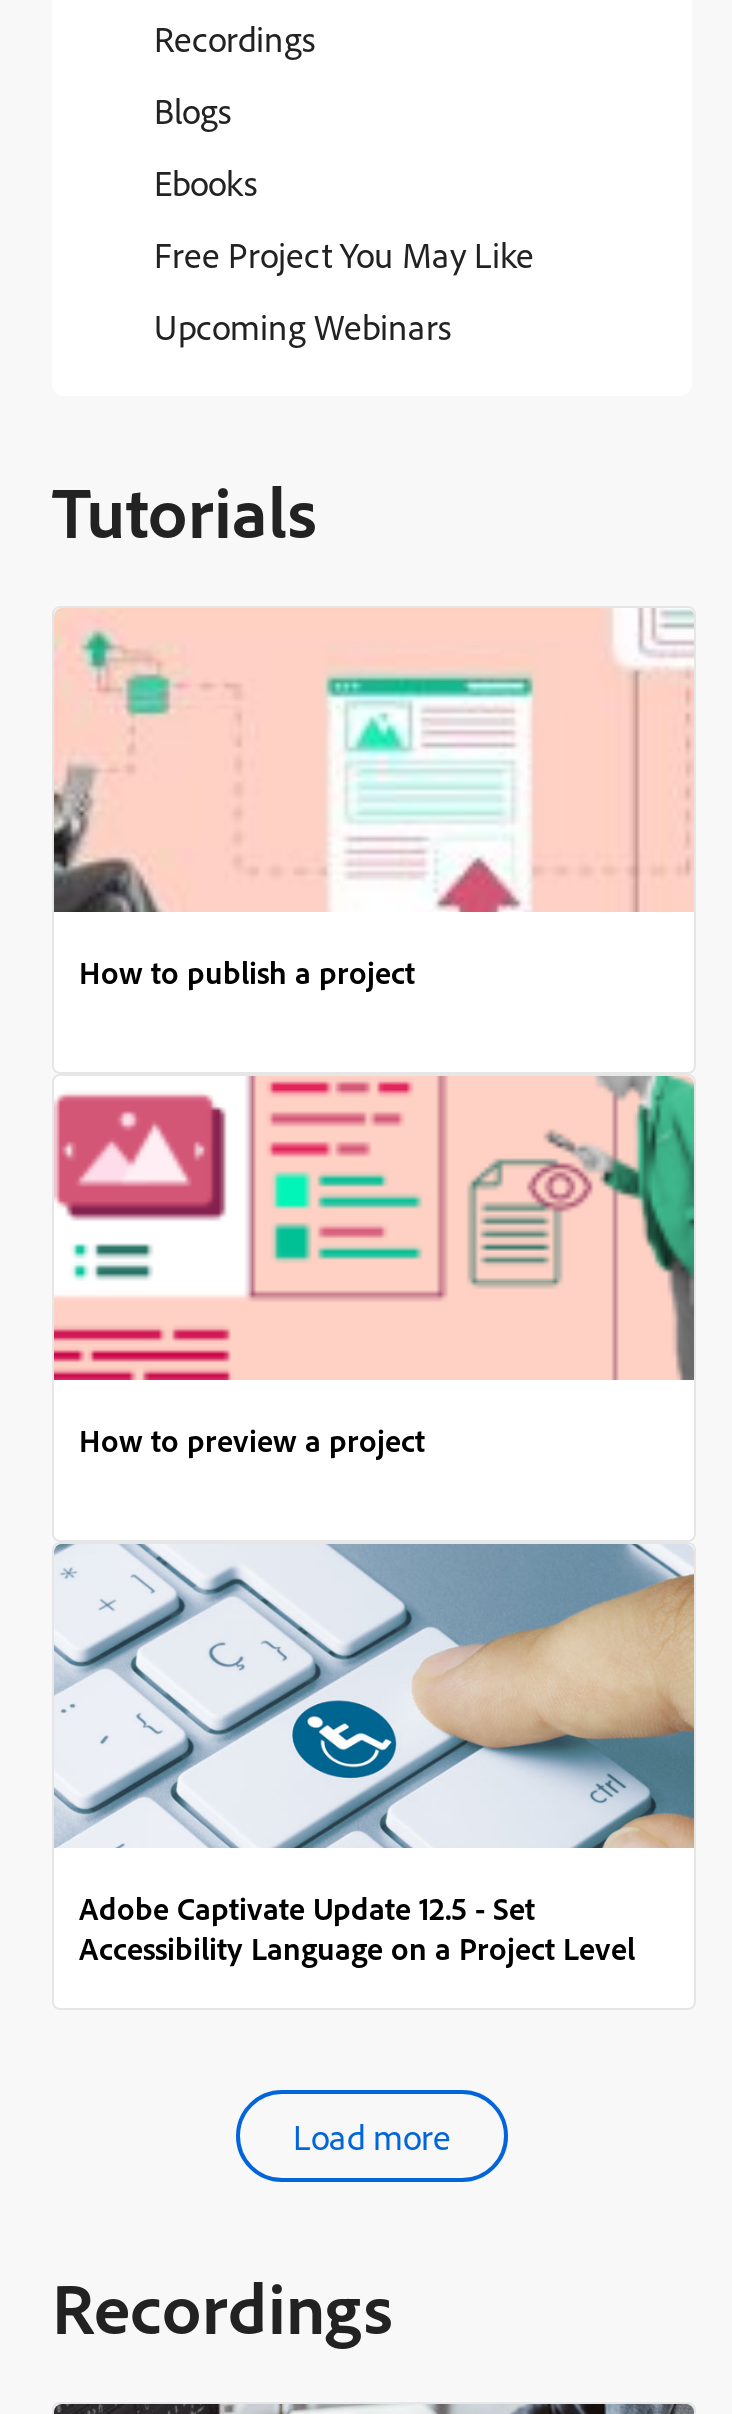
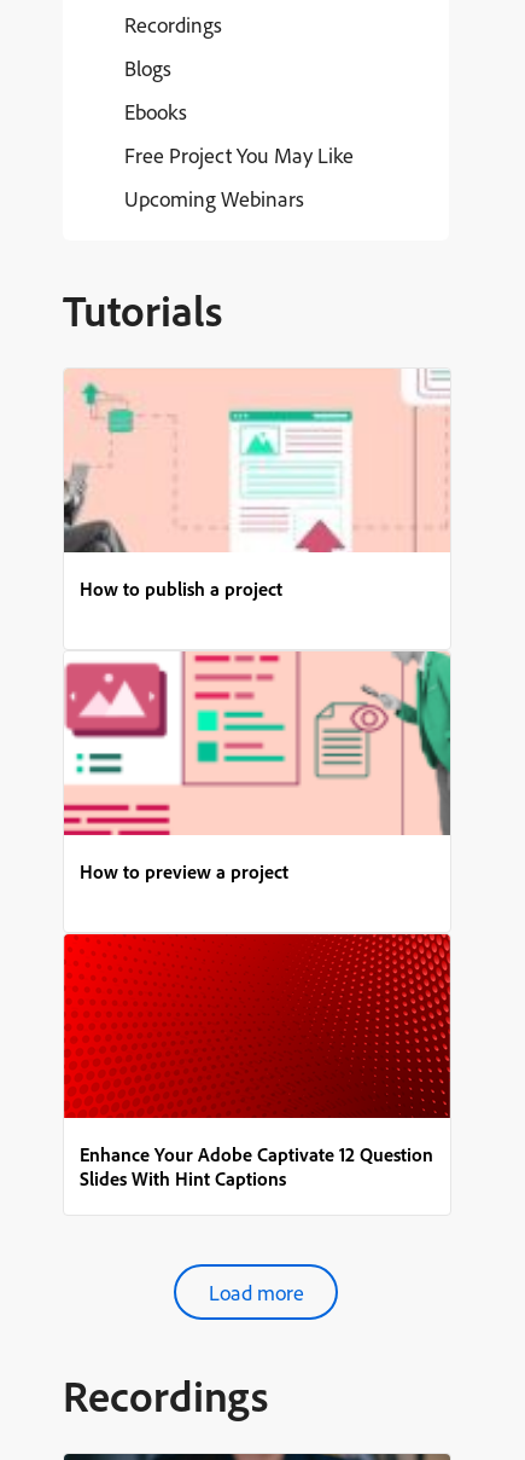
[52,1542,696,1968] [image] | Adobe Captivate Update 12.5 - Set | Accessibility Language on a Project Level -> [63,933,451,1190] [image] | Enhance Your Adobe Captivate 12 Question | Slides With Hint Captions

